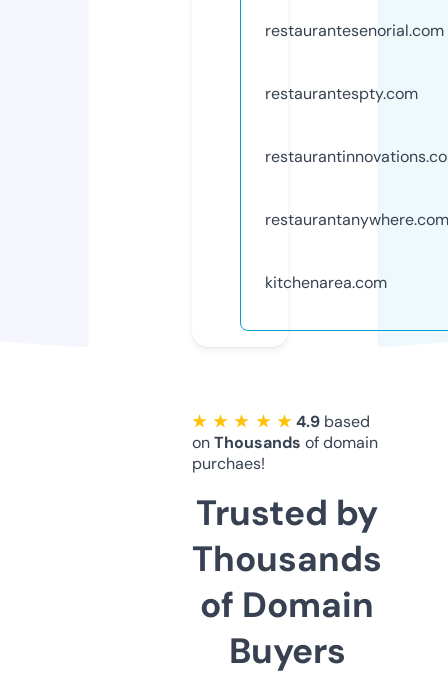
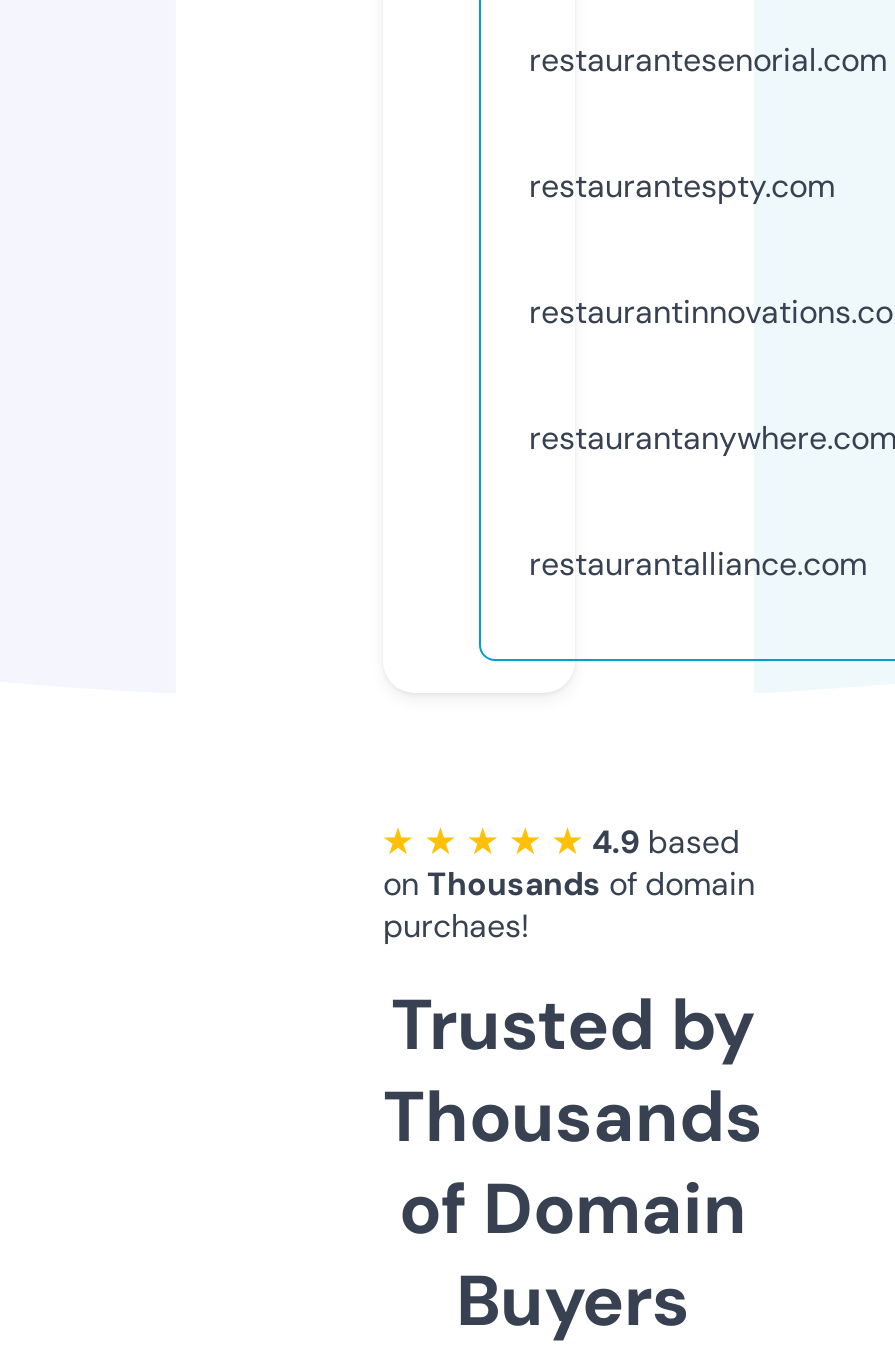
[265,272,387,293] kitchenarea.com -> [529,543,867,585] restaurantalliance.com

